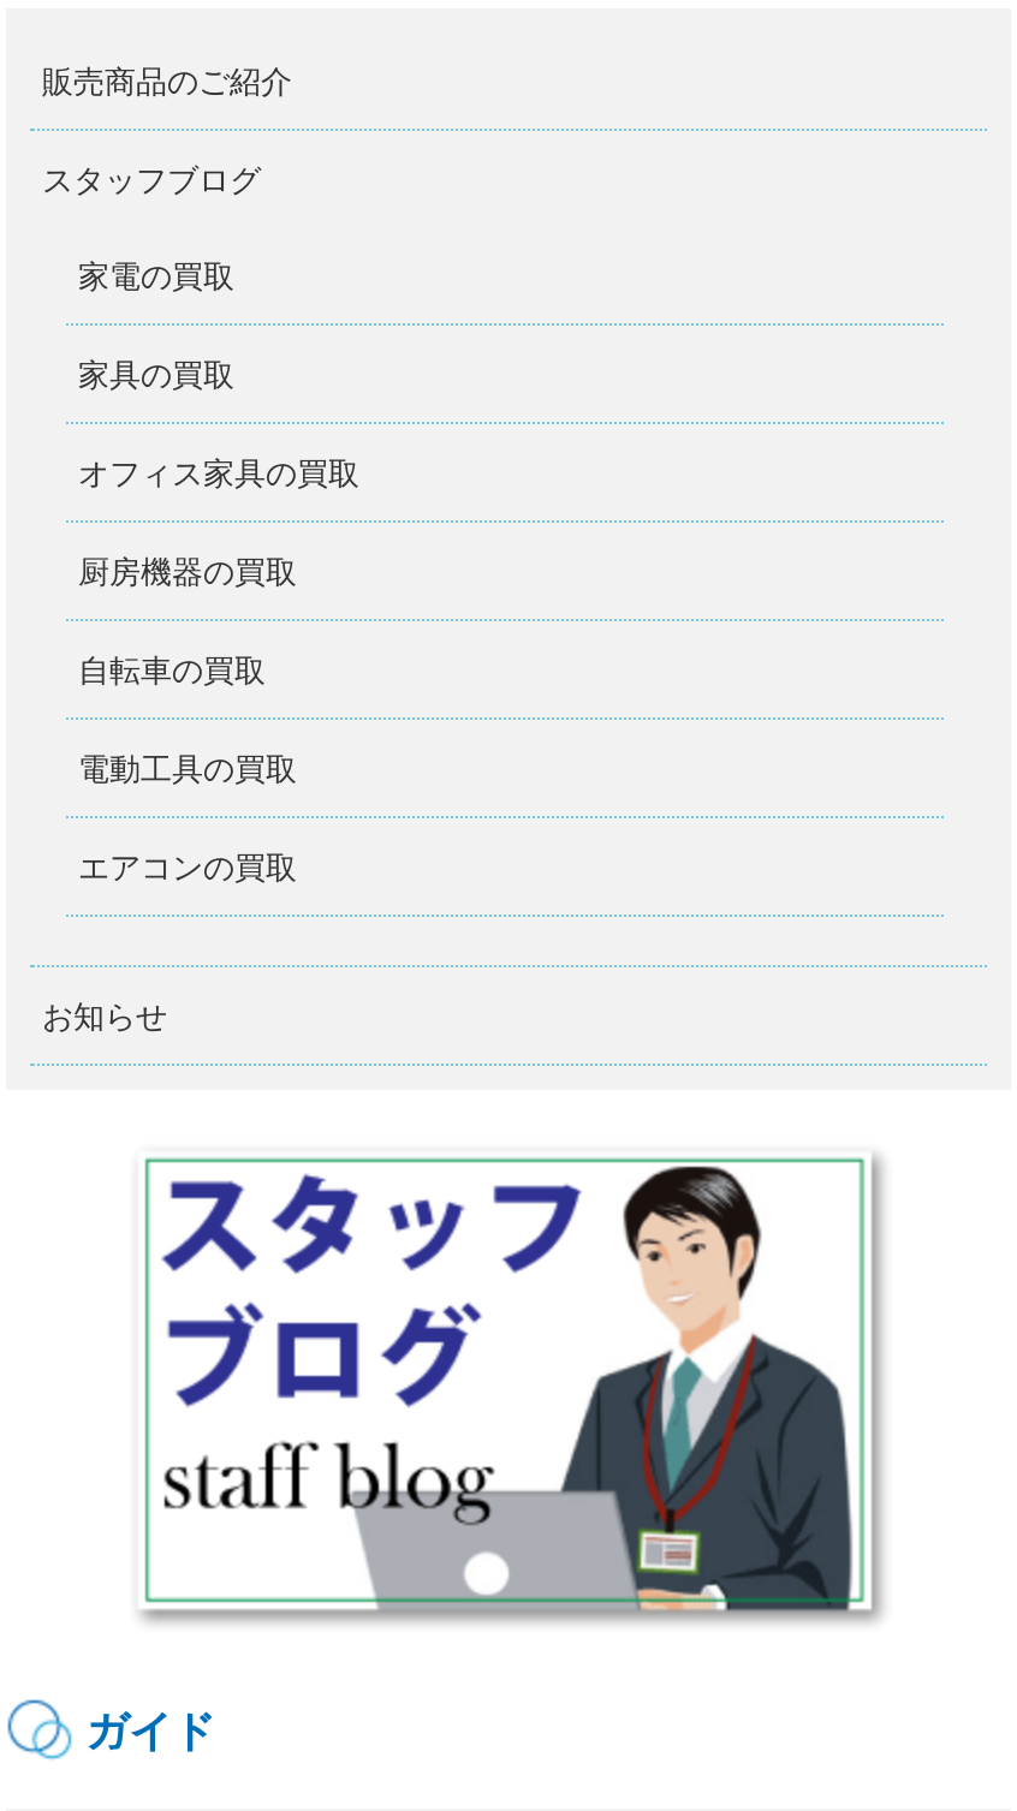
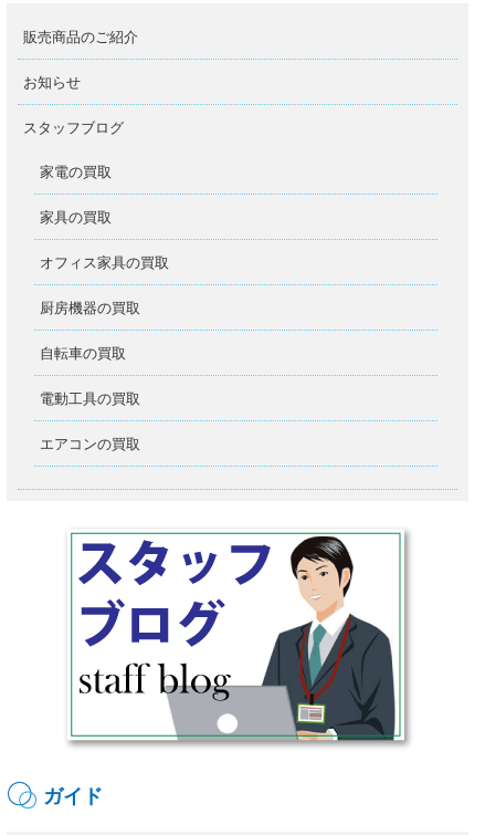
moved [42,162,359,885] -> [23,119,169,452]: スタッフブログ | 家電の買取 | 家具の買取 | オフィス家具の買取 | 厨房機器の買取 | 自転車の買取 | 電動工具の買取 | エアコンの買取
moved [42,998,167,1034] -> [23,74,81,90]: お知らせ

